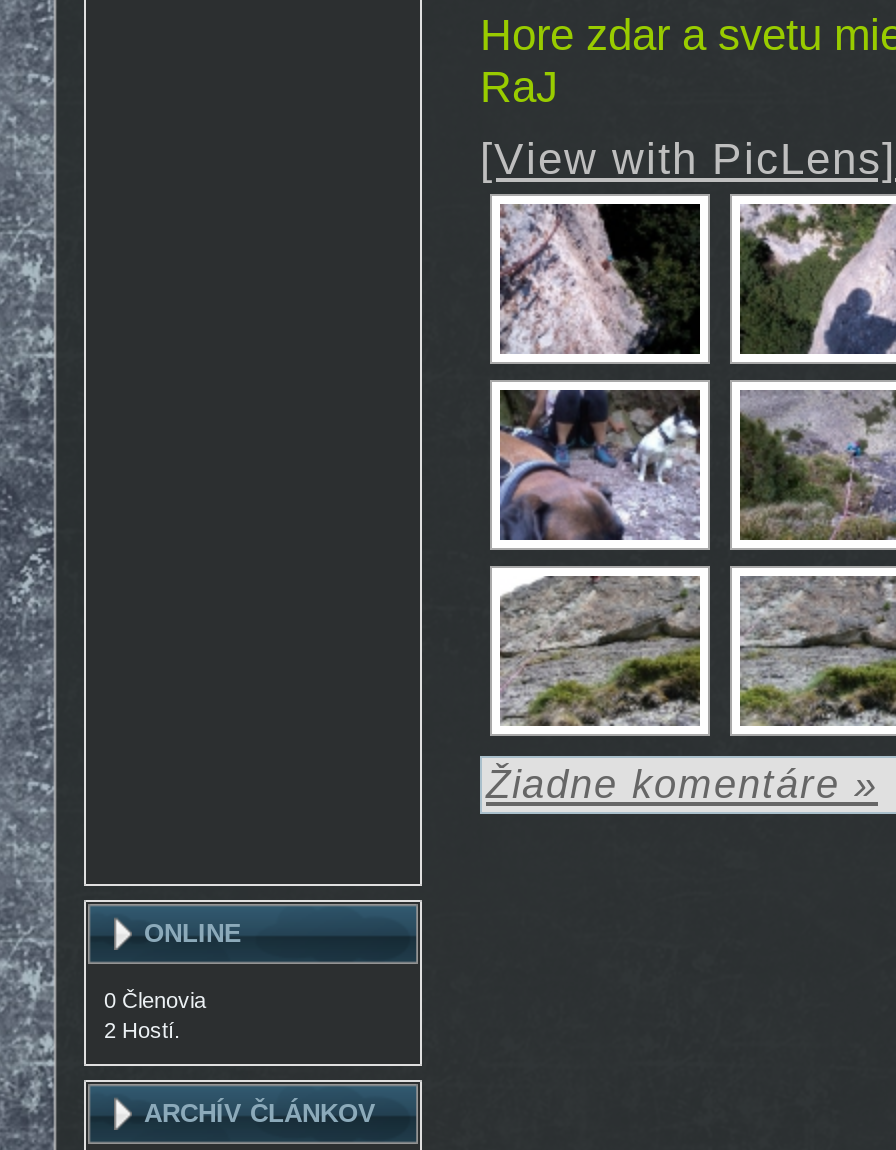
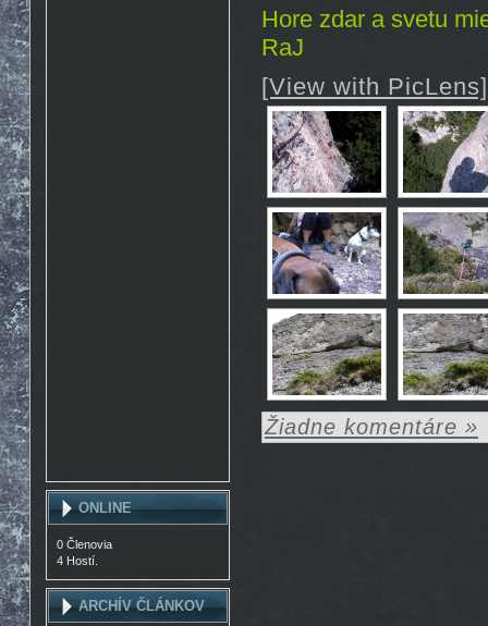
[104,1017,180,1041] 2 Hostí. -> [57,554,98,567] 4 Hostí.

